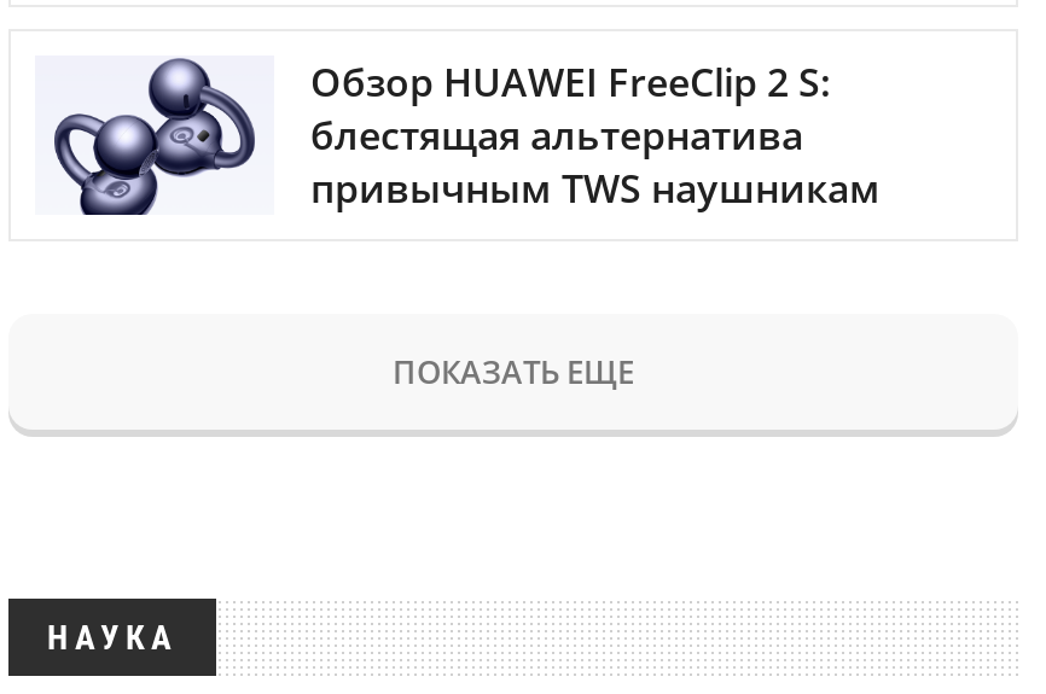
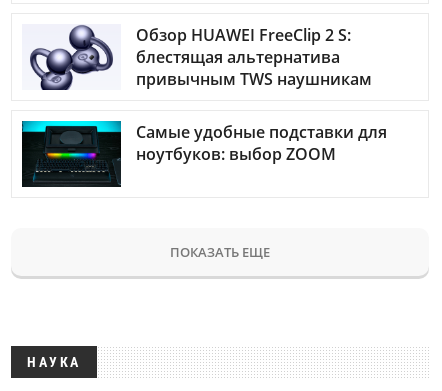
none -> [21,120,387,188] [image] | Самые удобные подставки для | ноутбуков: выбор ZOOM

